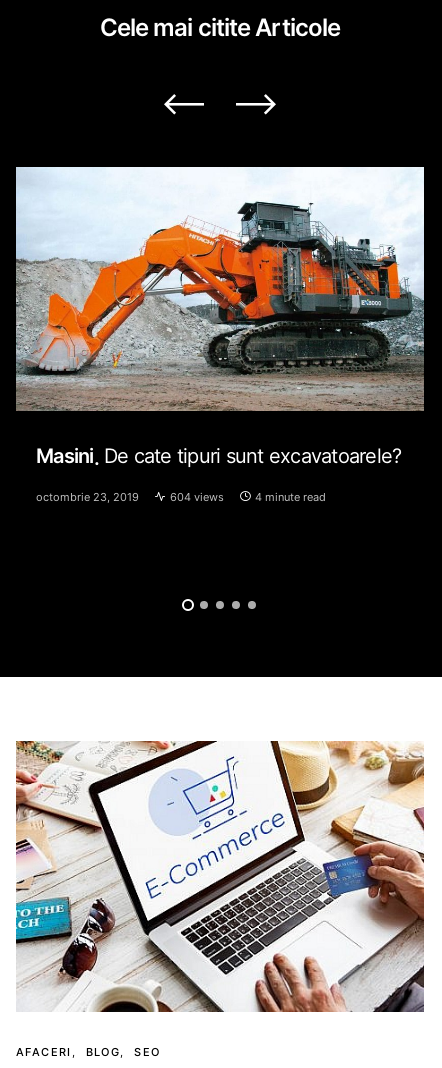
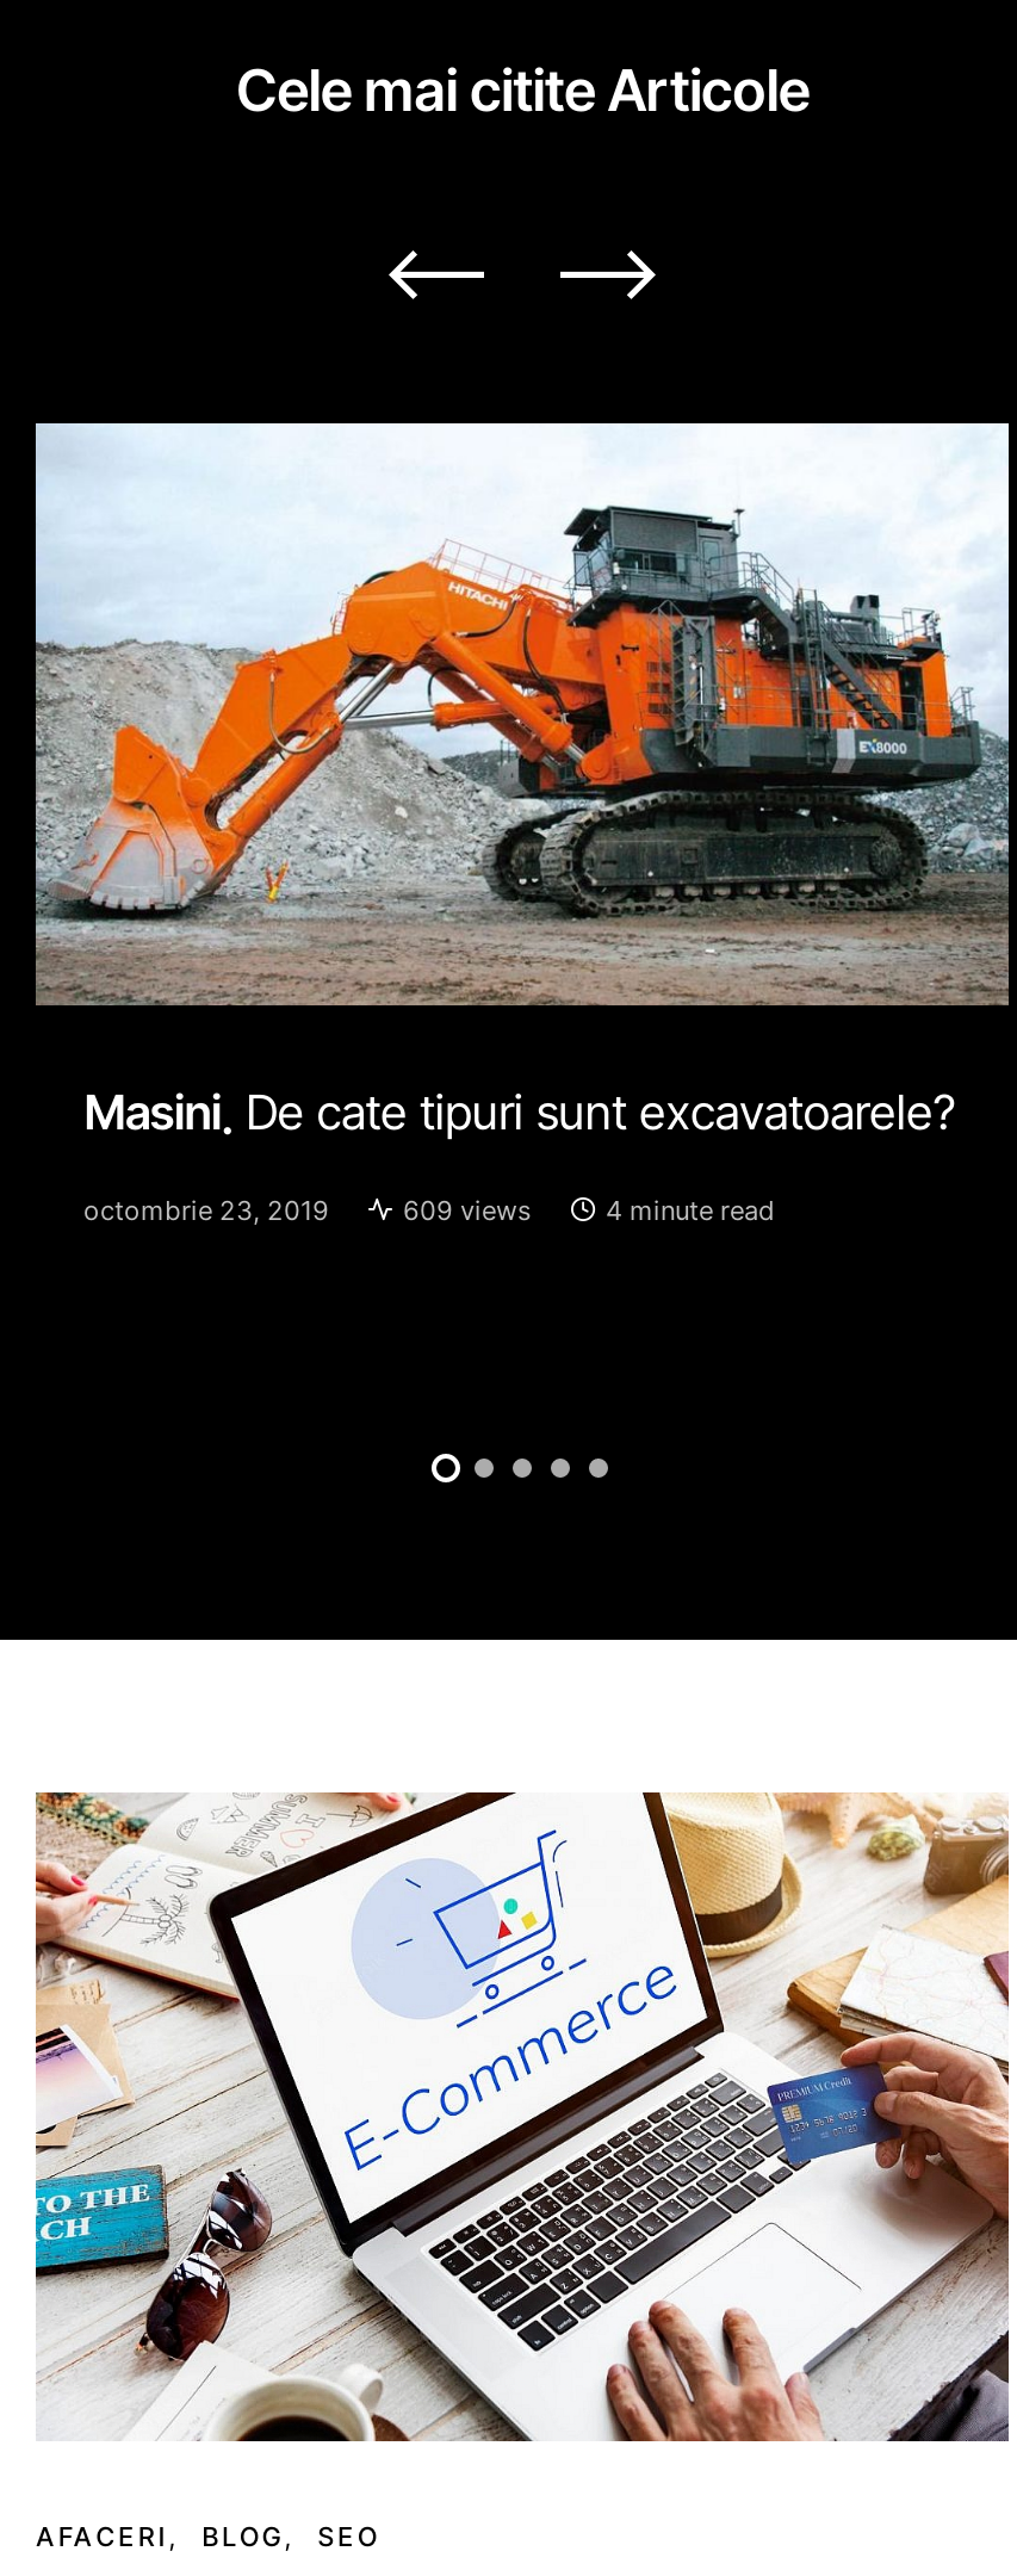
[170,490,224,504] 604 views -> [403,1193,532,1226] 609 views

